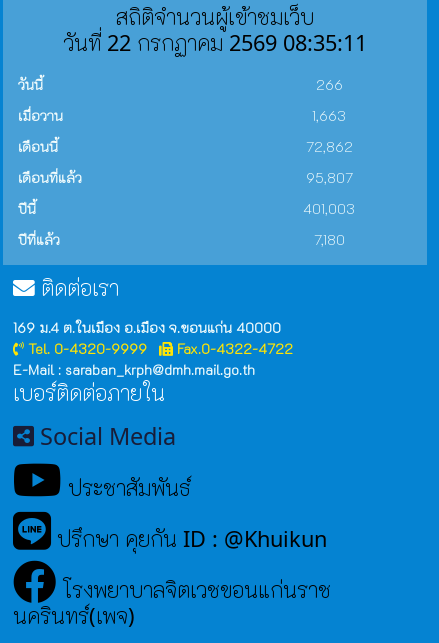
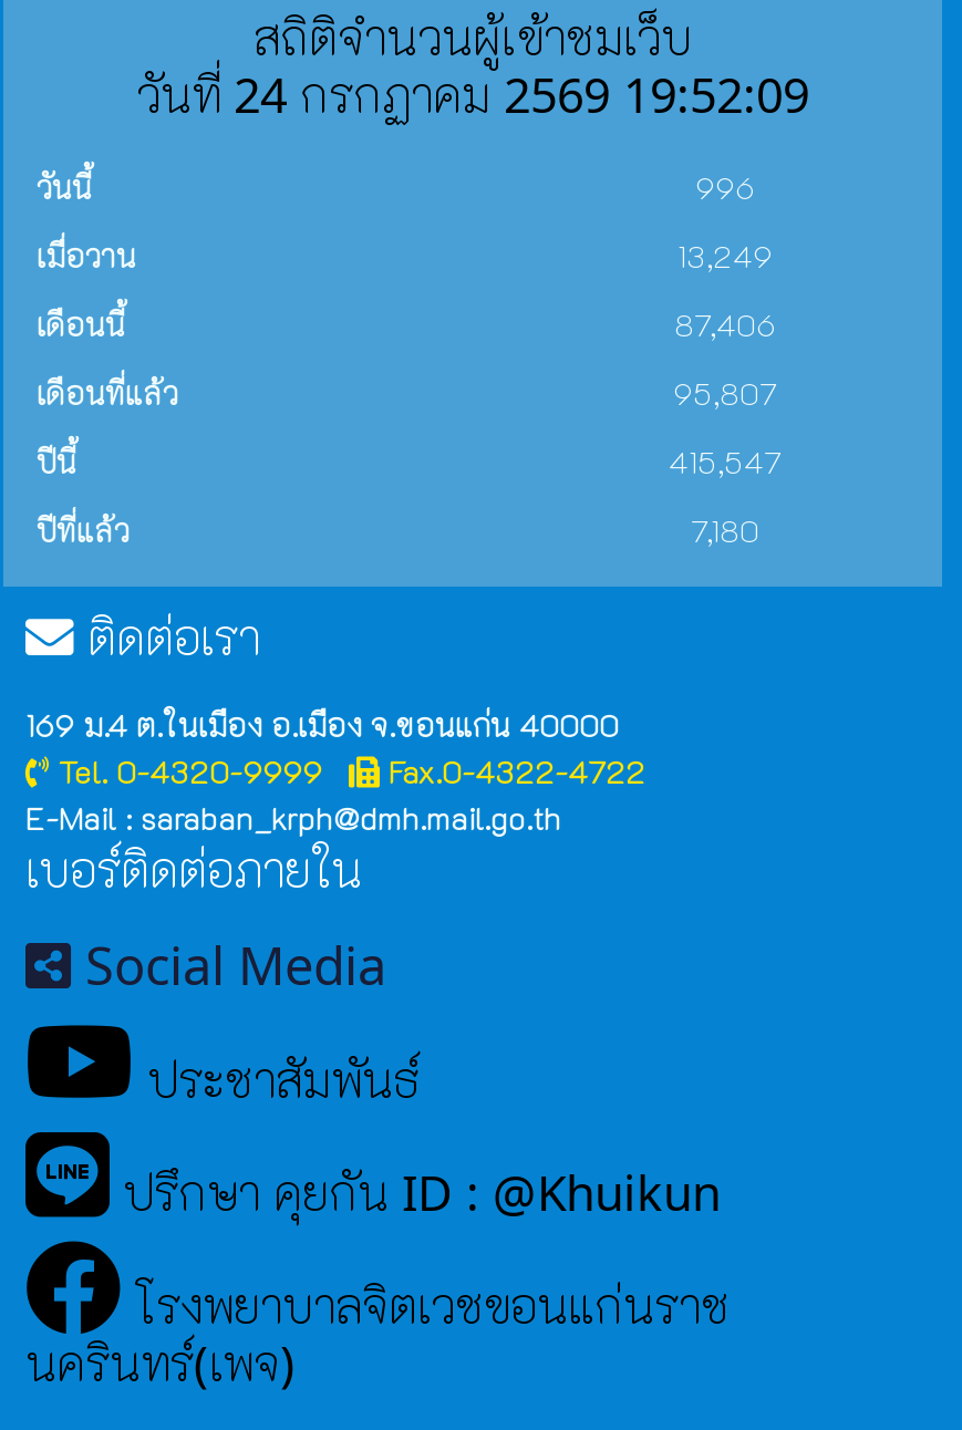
[63,28,367,57] วันที่ 22 กรกฏาคม 2569 08:35:11 -> [136,62,809,127] วันที่ 24 กรกฏาคม 2569 19:52:09
[315,75,342,94] 266 -> [695,166,755,209] 996
[312,106,346,125] 1,663 -> [677,235,773,277] 13,249
[305,137,352,156] 72,862 -> [674,304,776,346] 87,406
[303,199,355,218] 401,003 -> [669,441,782,483] 415,547

